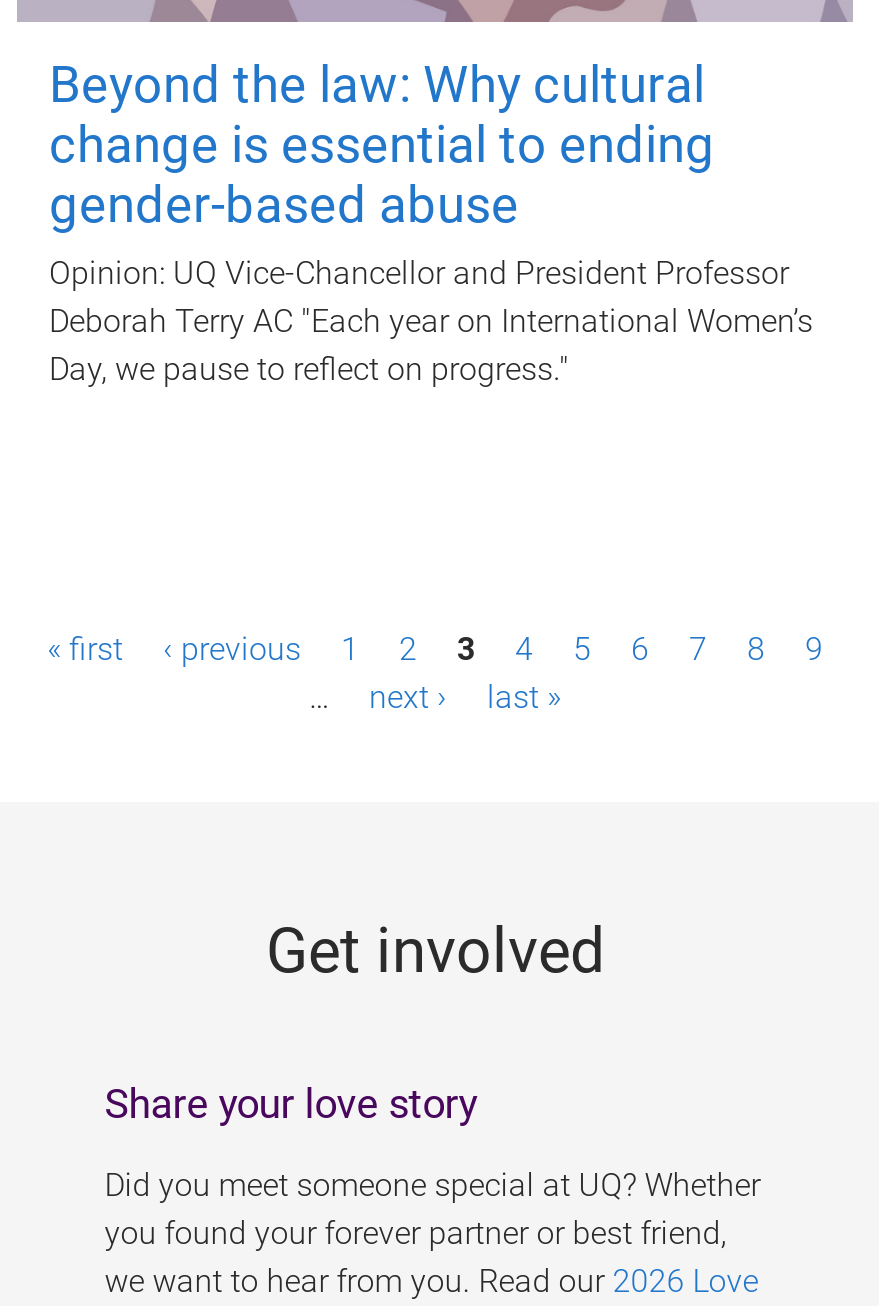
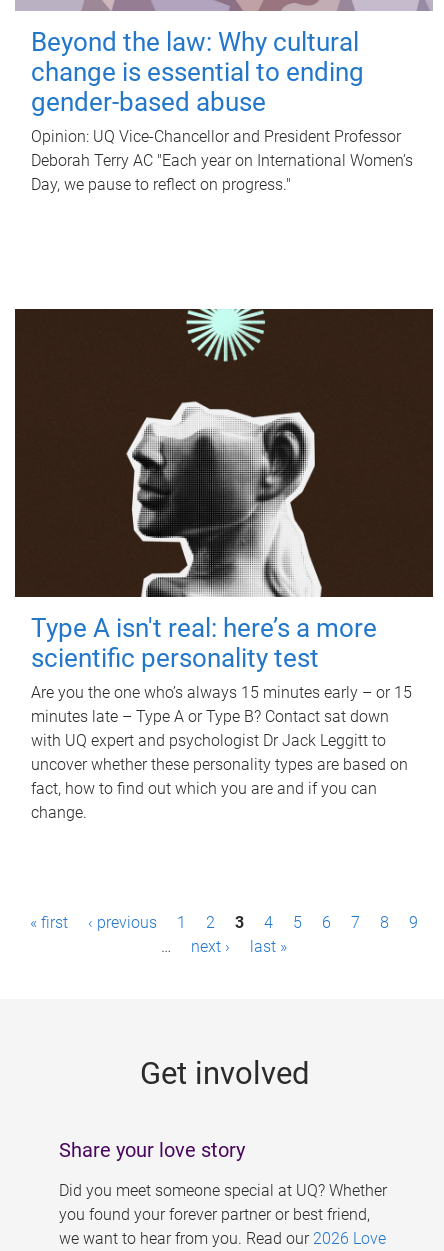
none -> [15,308,433,822] [image] | Type A isn't real: here’s a more | scientific personality test | Are you the one who’s always 15 minutes early – or 15 | minutes late – Type A or Type B? Contact sat down | with UQ expert and psychologist Dr Jack Leggitt to | uncover whether these personality types are based on | fact, how to find out which you are and if you can | change.

